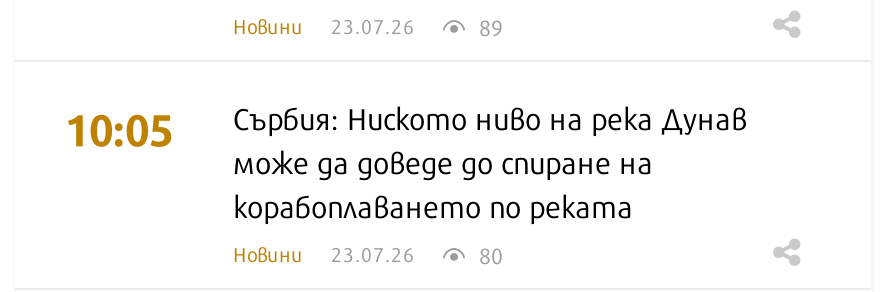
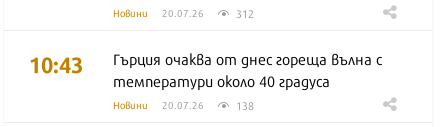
[331,9,503,41] 23.07.26 | 89 -> [162,5,254,21] 20.07.26 | 312
[65,89,747,225] 10:05 | Сърбия: Ниското ниво на река Дунав | може да доведе до спиране на | корабоплаването по реката -> [29,45,382,91] 10:43 | Гърция очаква от днес гореща вълна с | температури около 40 градуса
[331,237,503,269] 23.07.26 | 80 -> [162,97,254,113] 20.07.26 | 138

